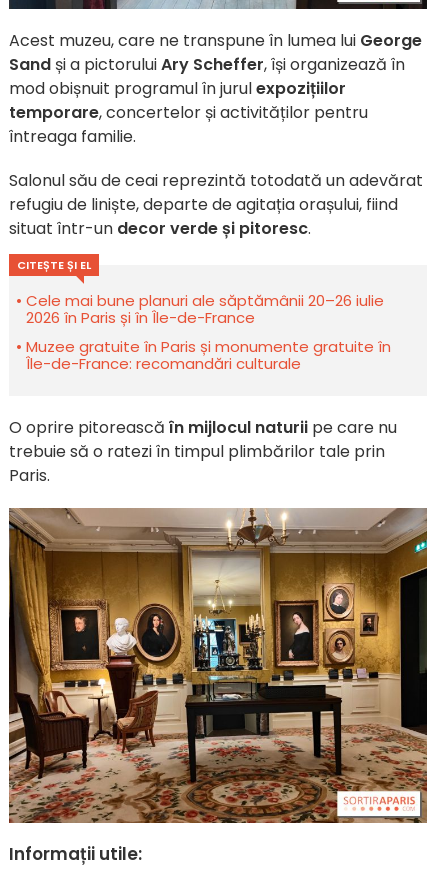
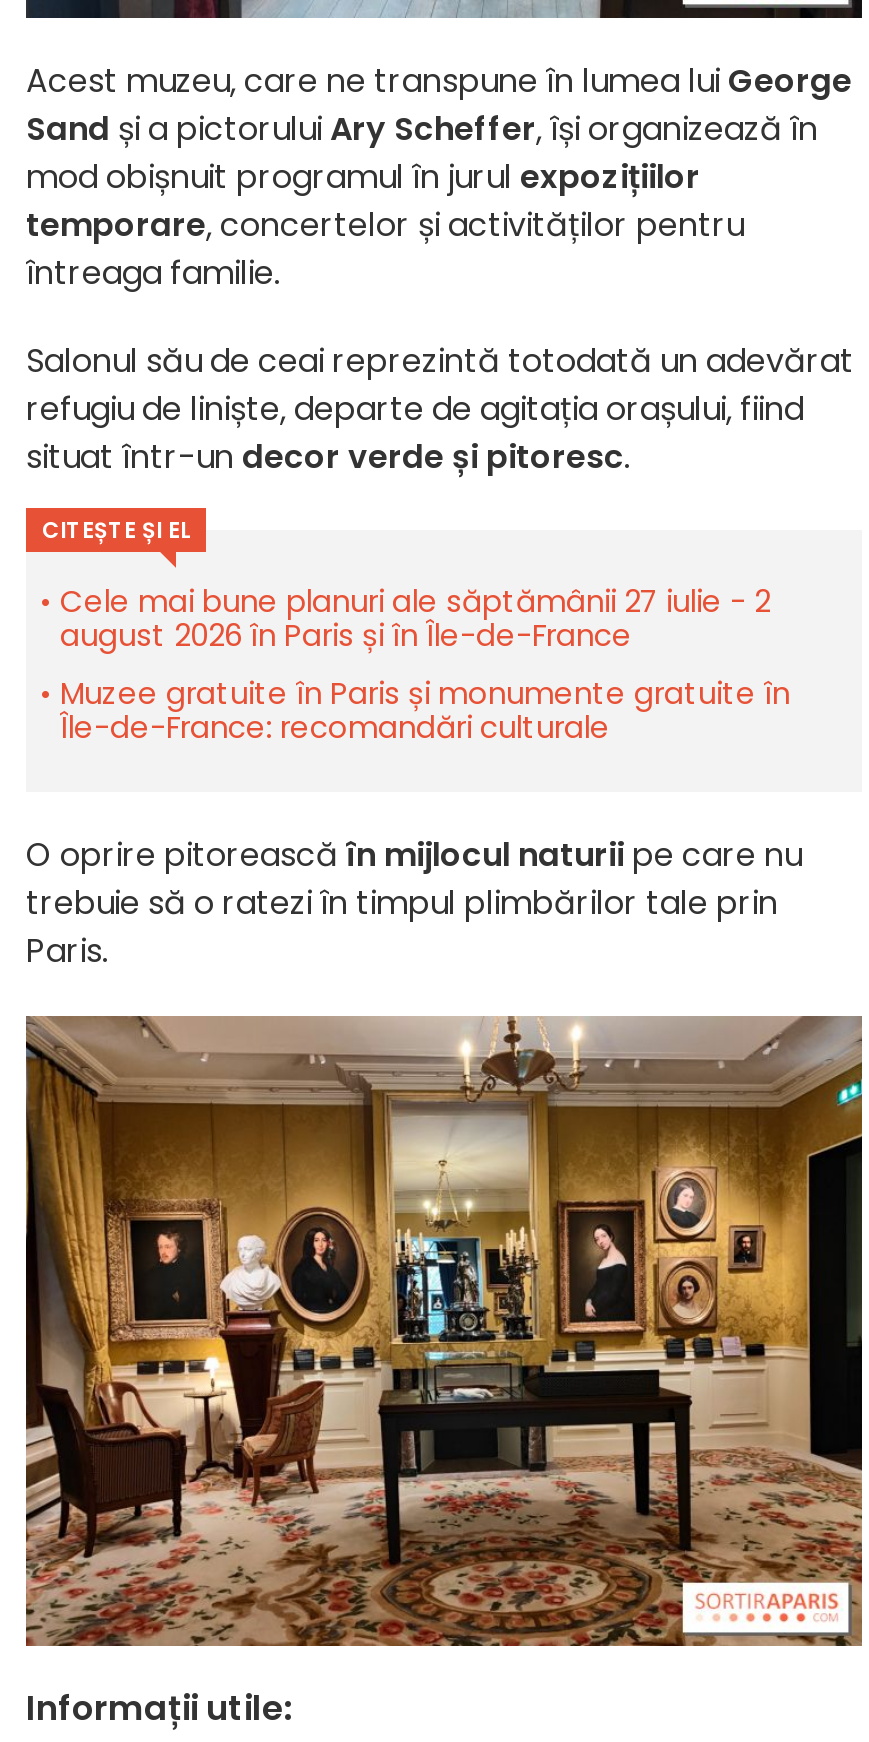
[26,289,384,327] Cele mai bune planuri ale săptămânii 20–26 iulie | 2026 în Paris și în Île-de-France -> [60,579,770,655] Cele mai bune planuri ale săptămânii 27 iulie - 2 | august 2026 în Paris și în Île-de-France

